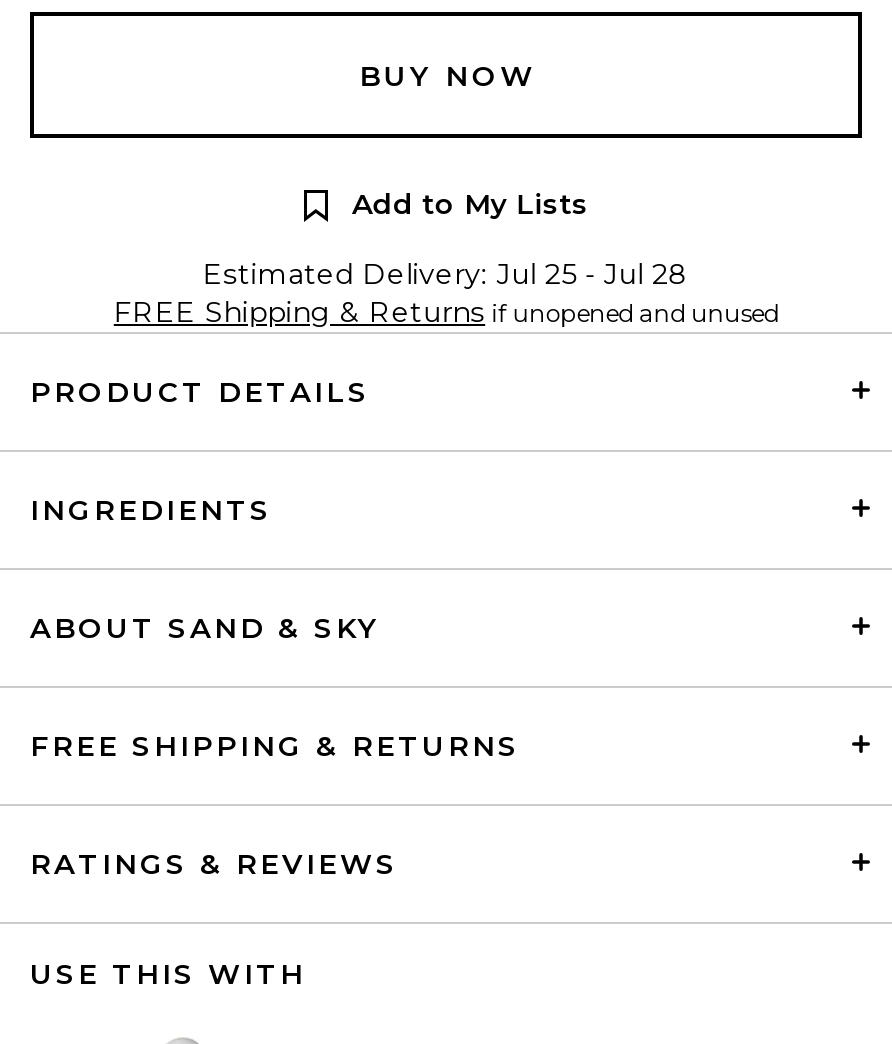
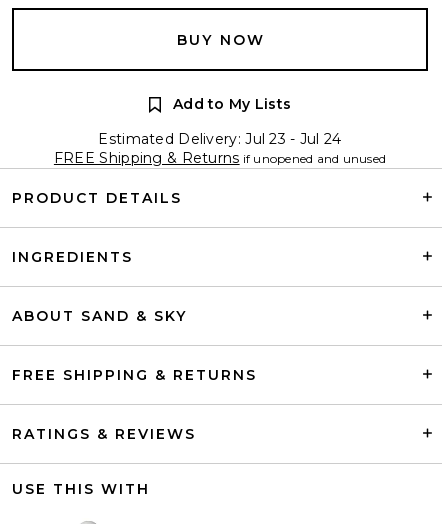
[203,255,689,291] Estimated Delivery: Jul 25 - Jul 28 -> [98,130,342,148] Estimated Delivery: Jul 23 - Jul 24

